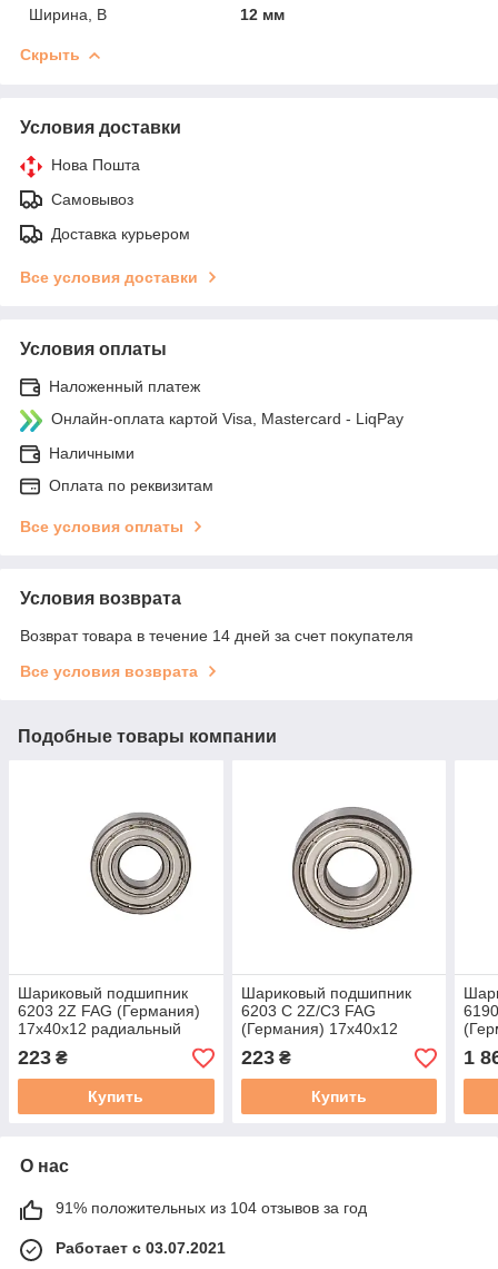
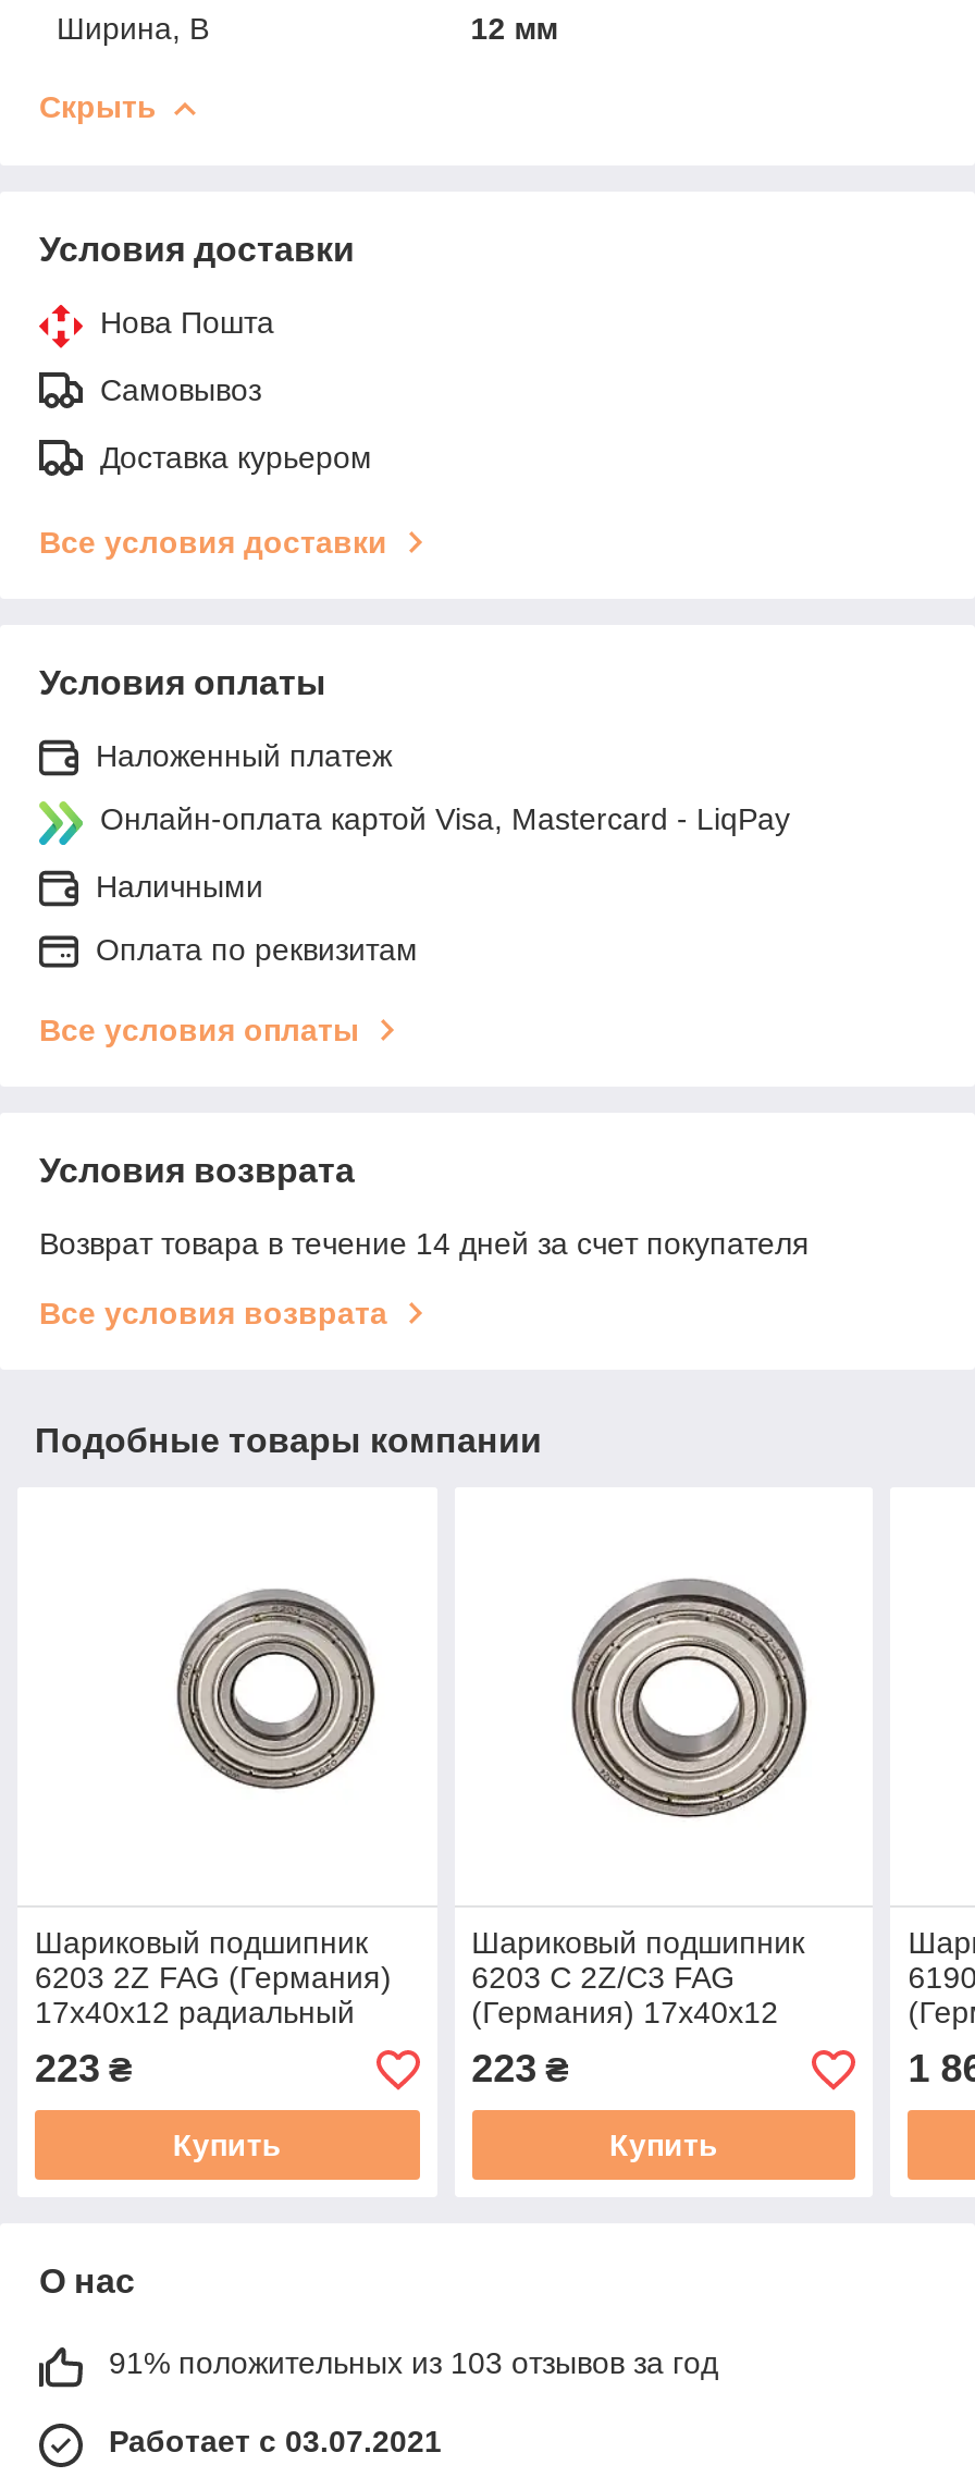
[56,1199,367,1217] 91% положительных из 104 отзывов за год -> [109,2346,718,2381] 91% положительных из 103 отзывов за год

